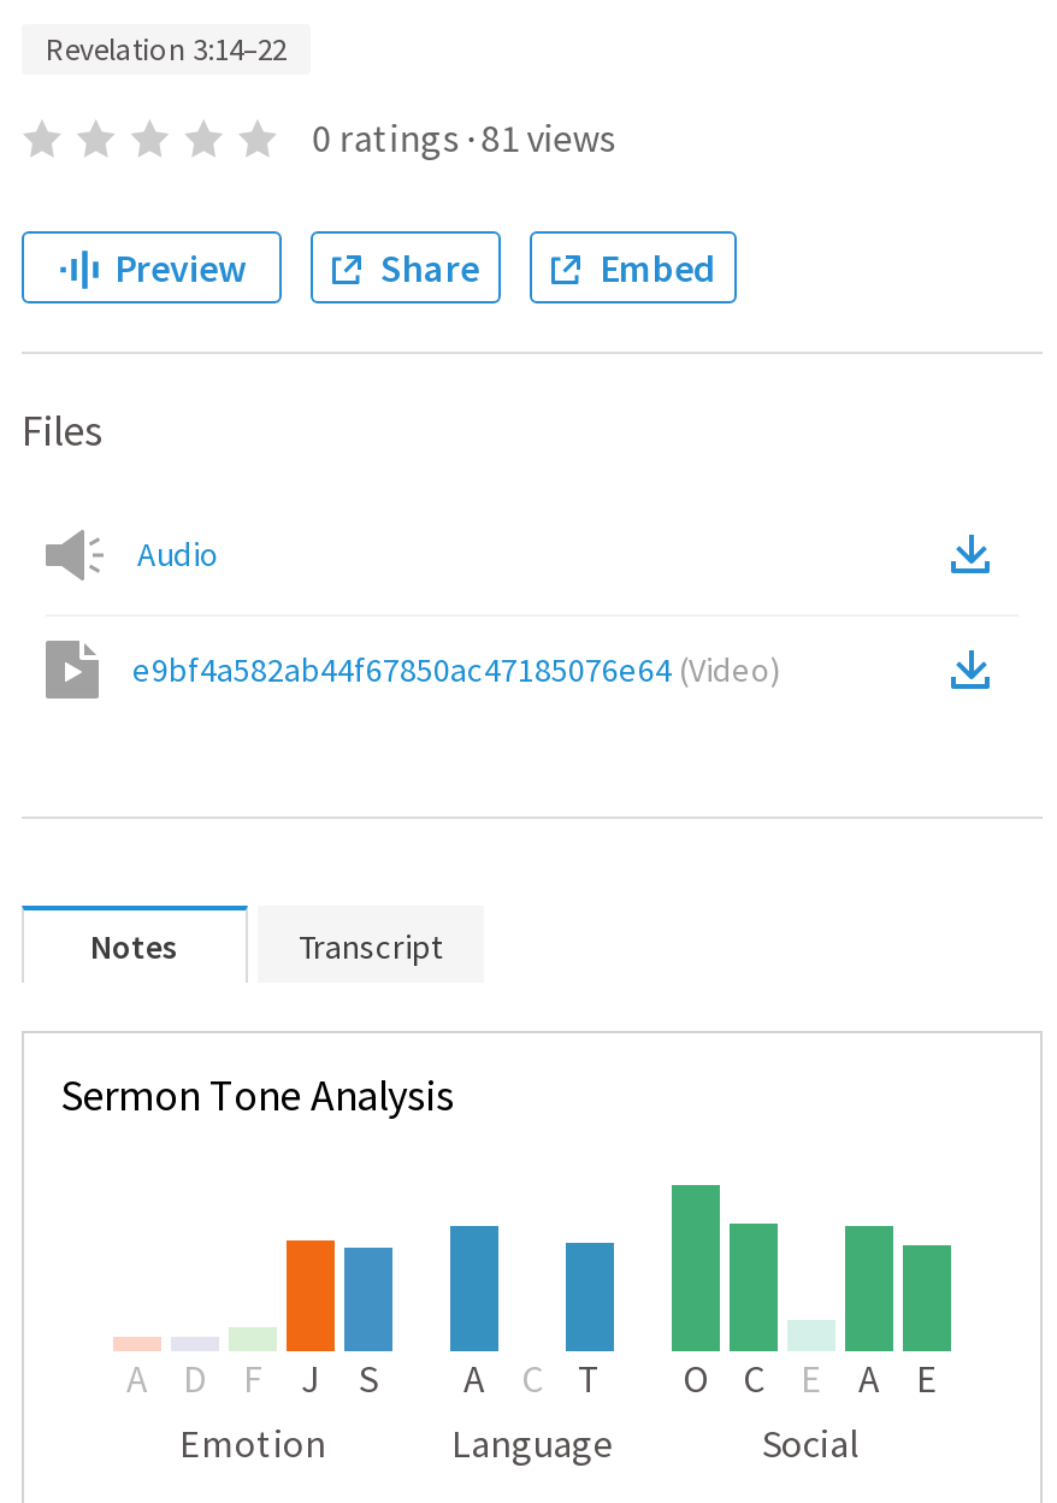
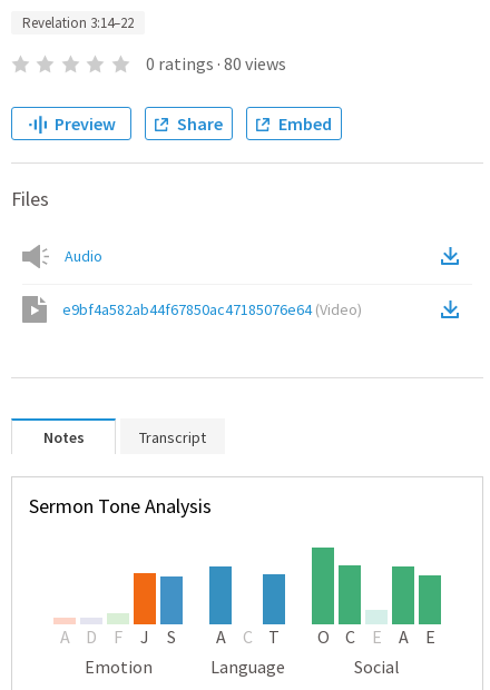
[312,113,616,161] 0 ratings · 81 views -> [146,52,286,75] 0 ratings · 80 views

